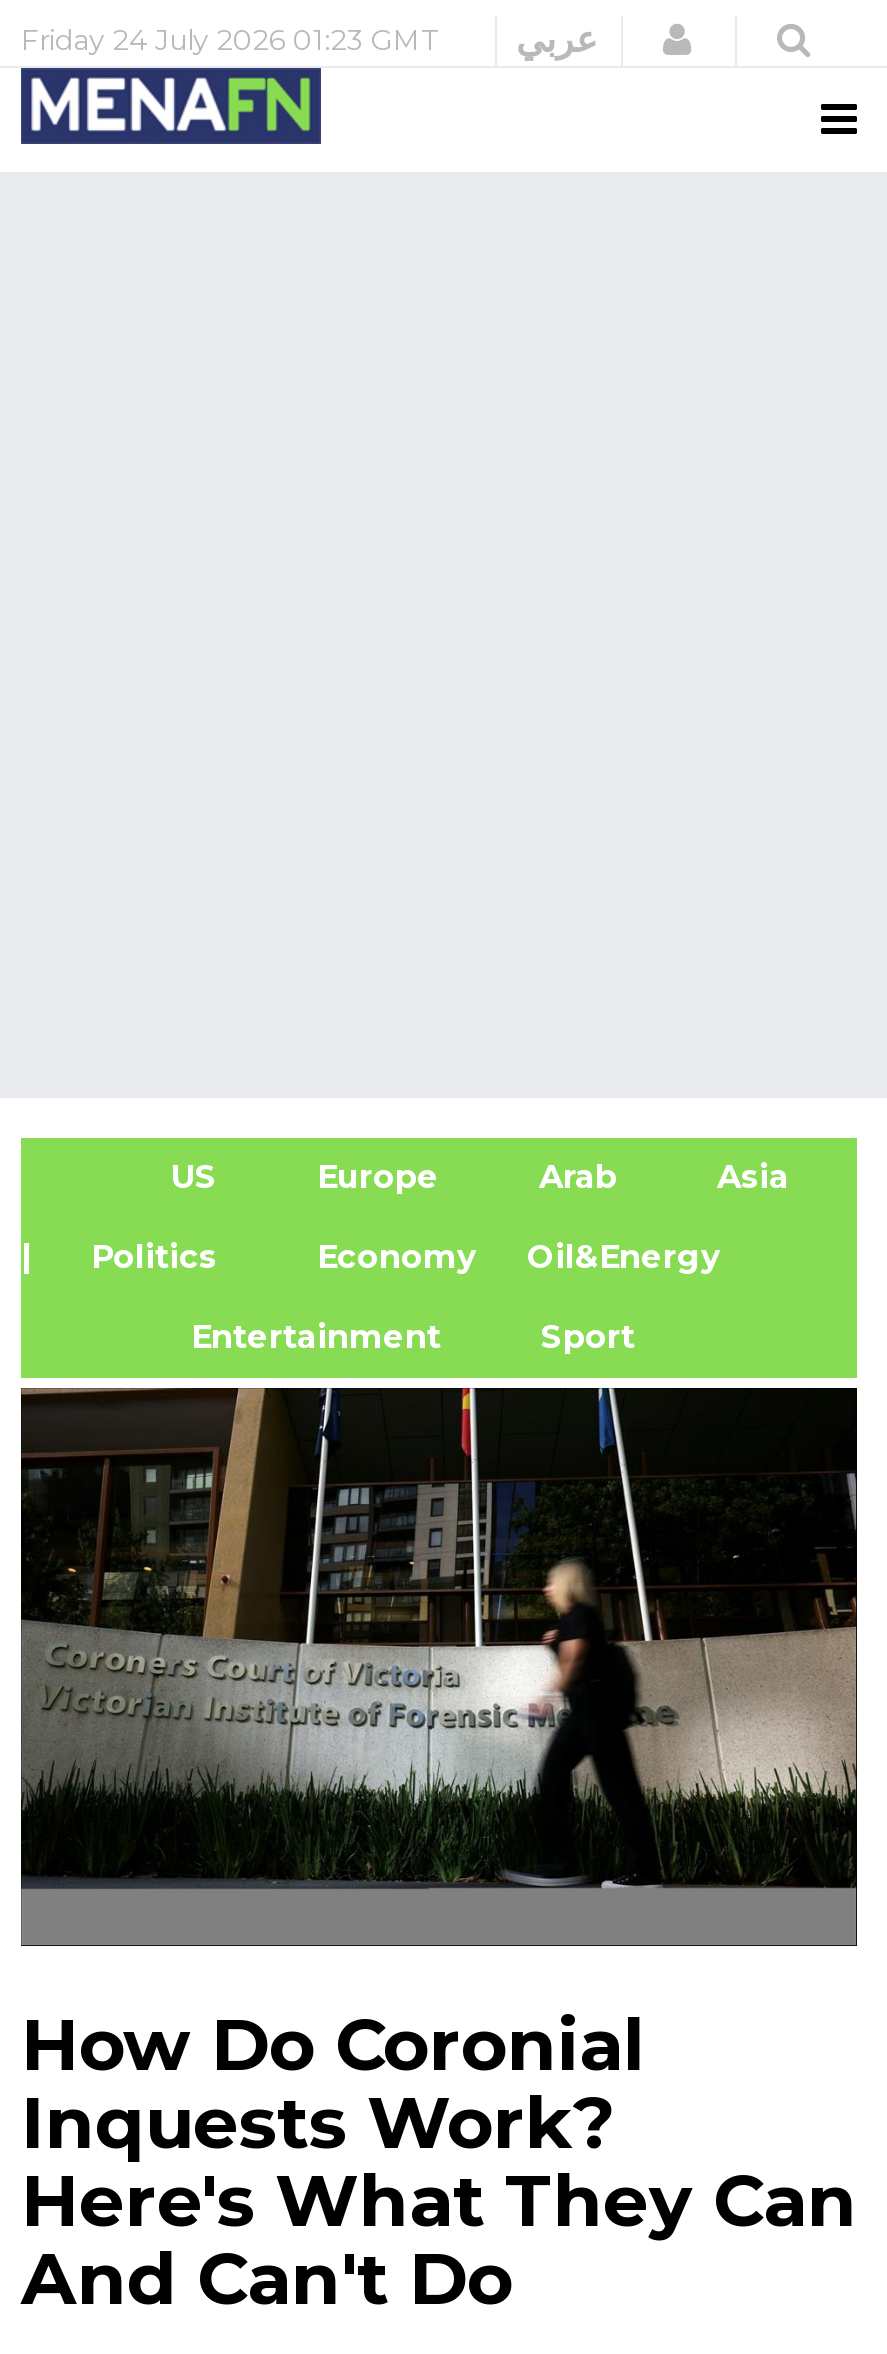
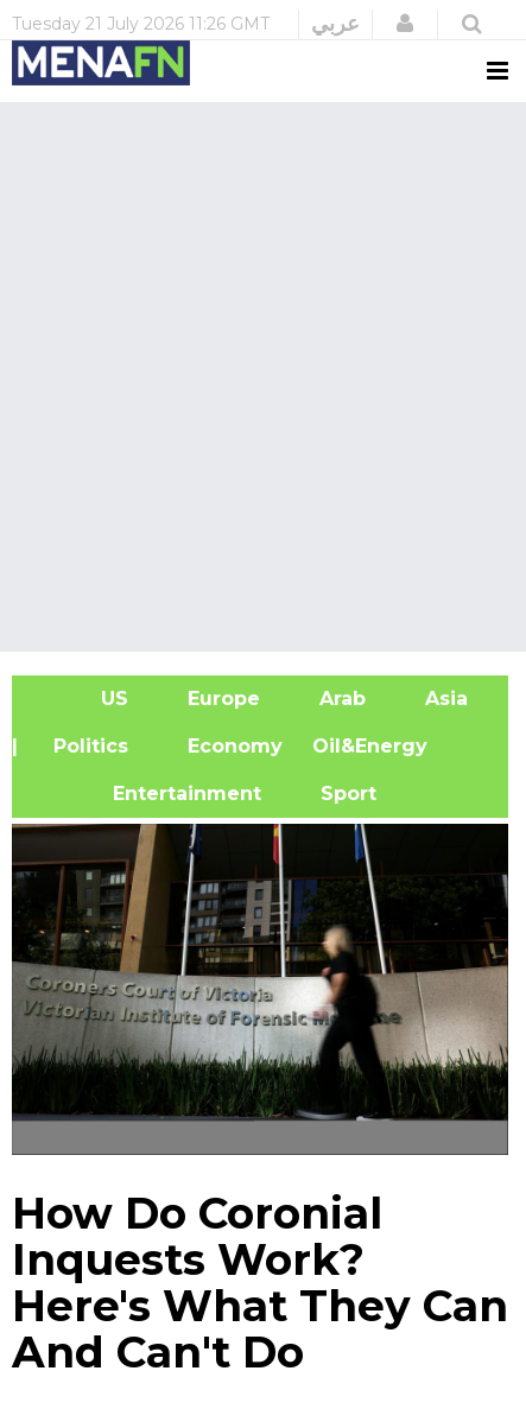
[21,22,437,58] Friday 24 July 2026 01:23 GMT -> [12,13,270,34] Tuesday 21 July 2026 11:26 GMT

